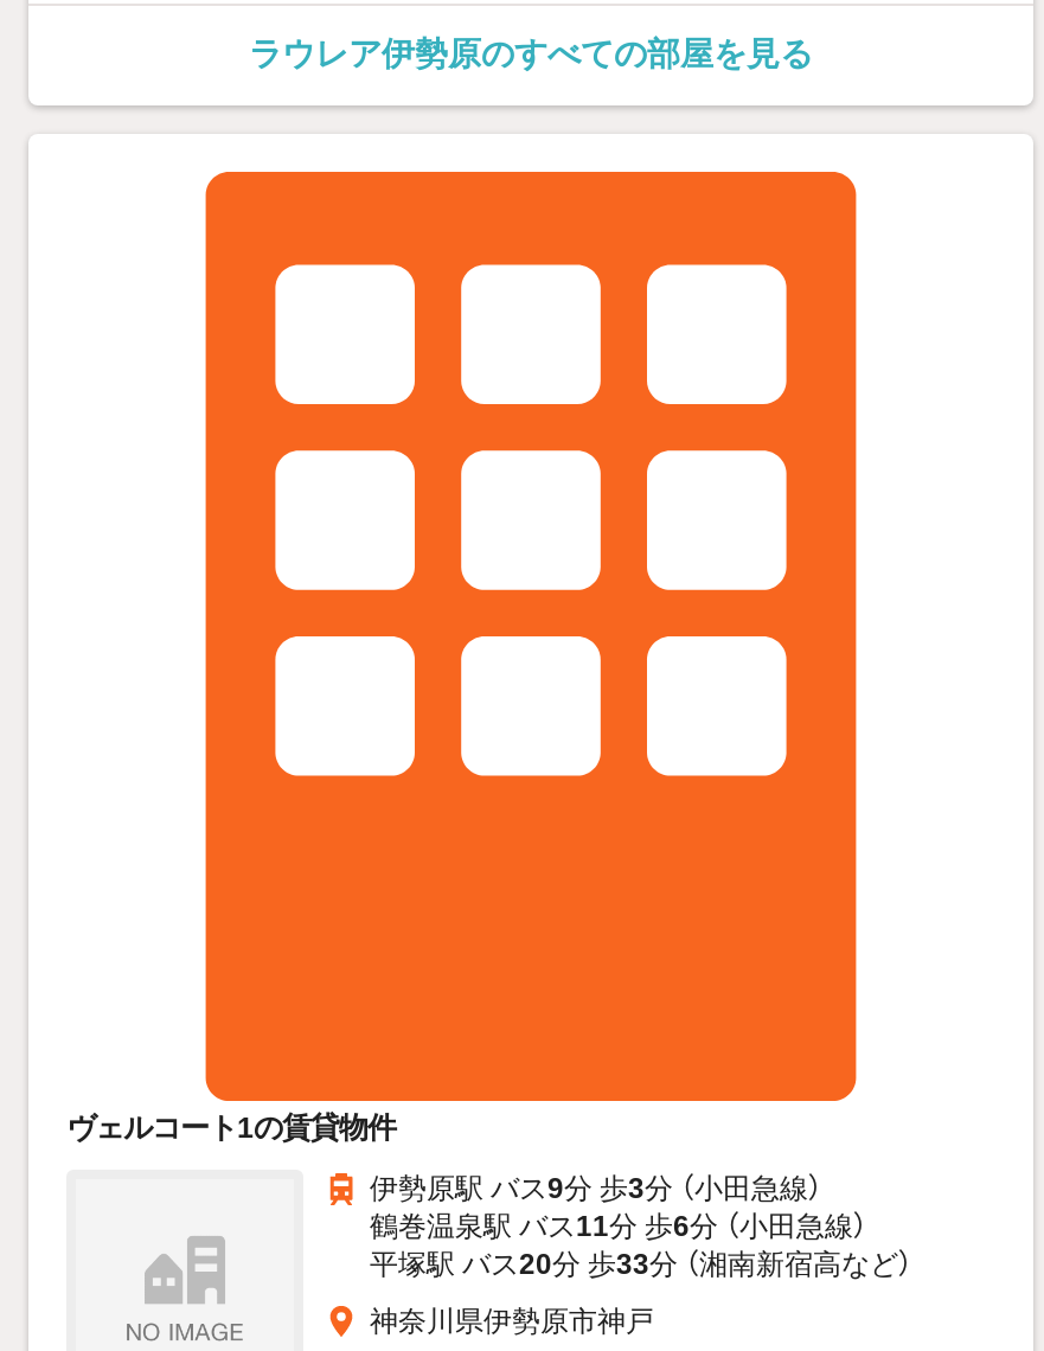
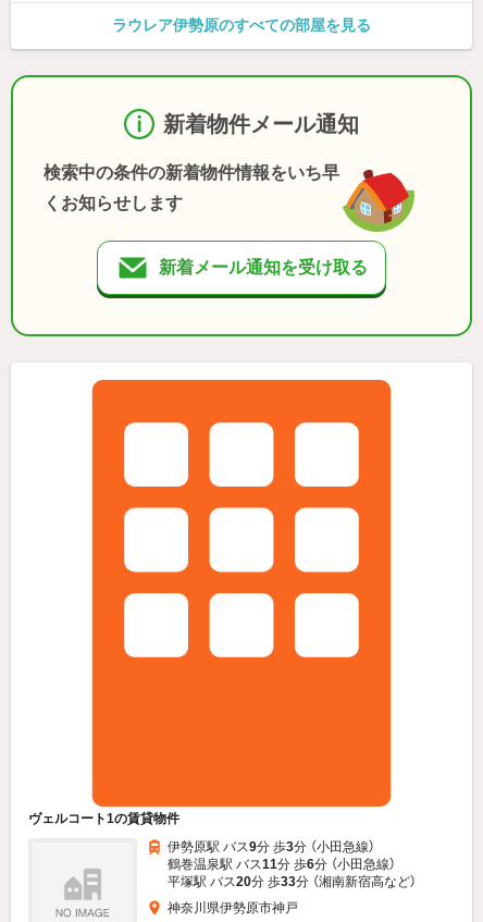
none -> [10,73,473,339] [image] | 新着物件メール通知 | 検索中の条件の新着物件情報をいち早 | くお知らせします | 新着メール通知を受け取る

